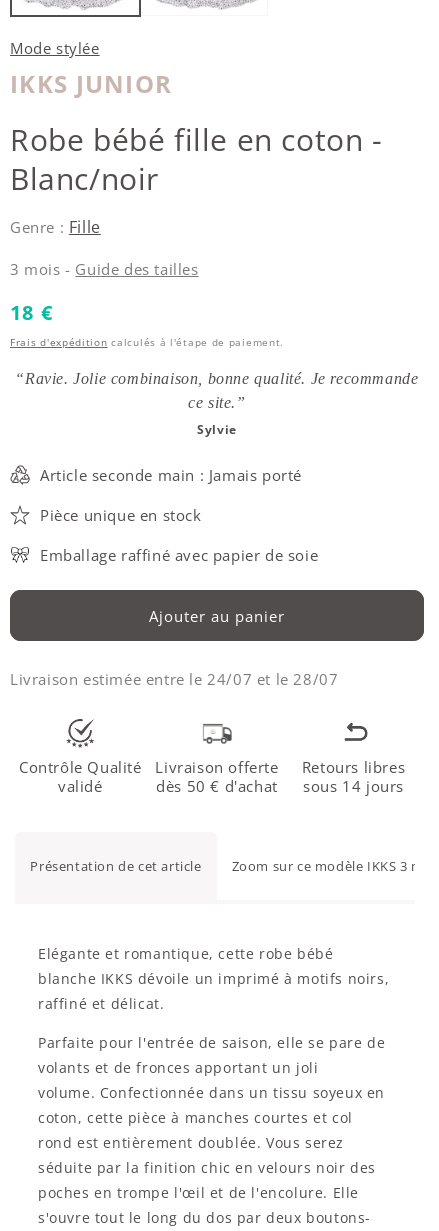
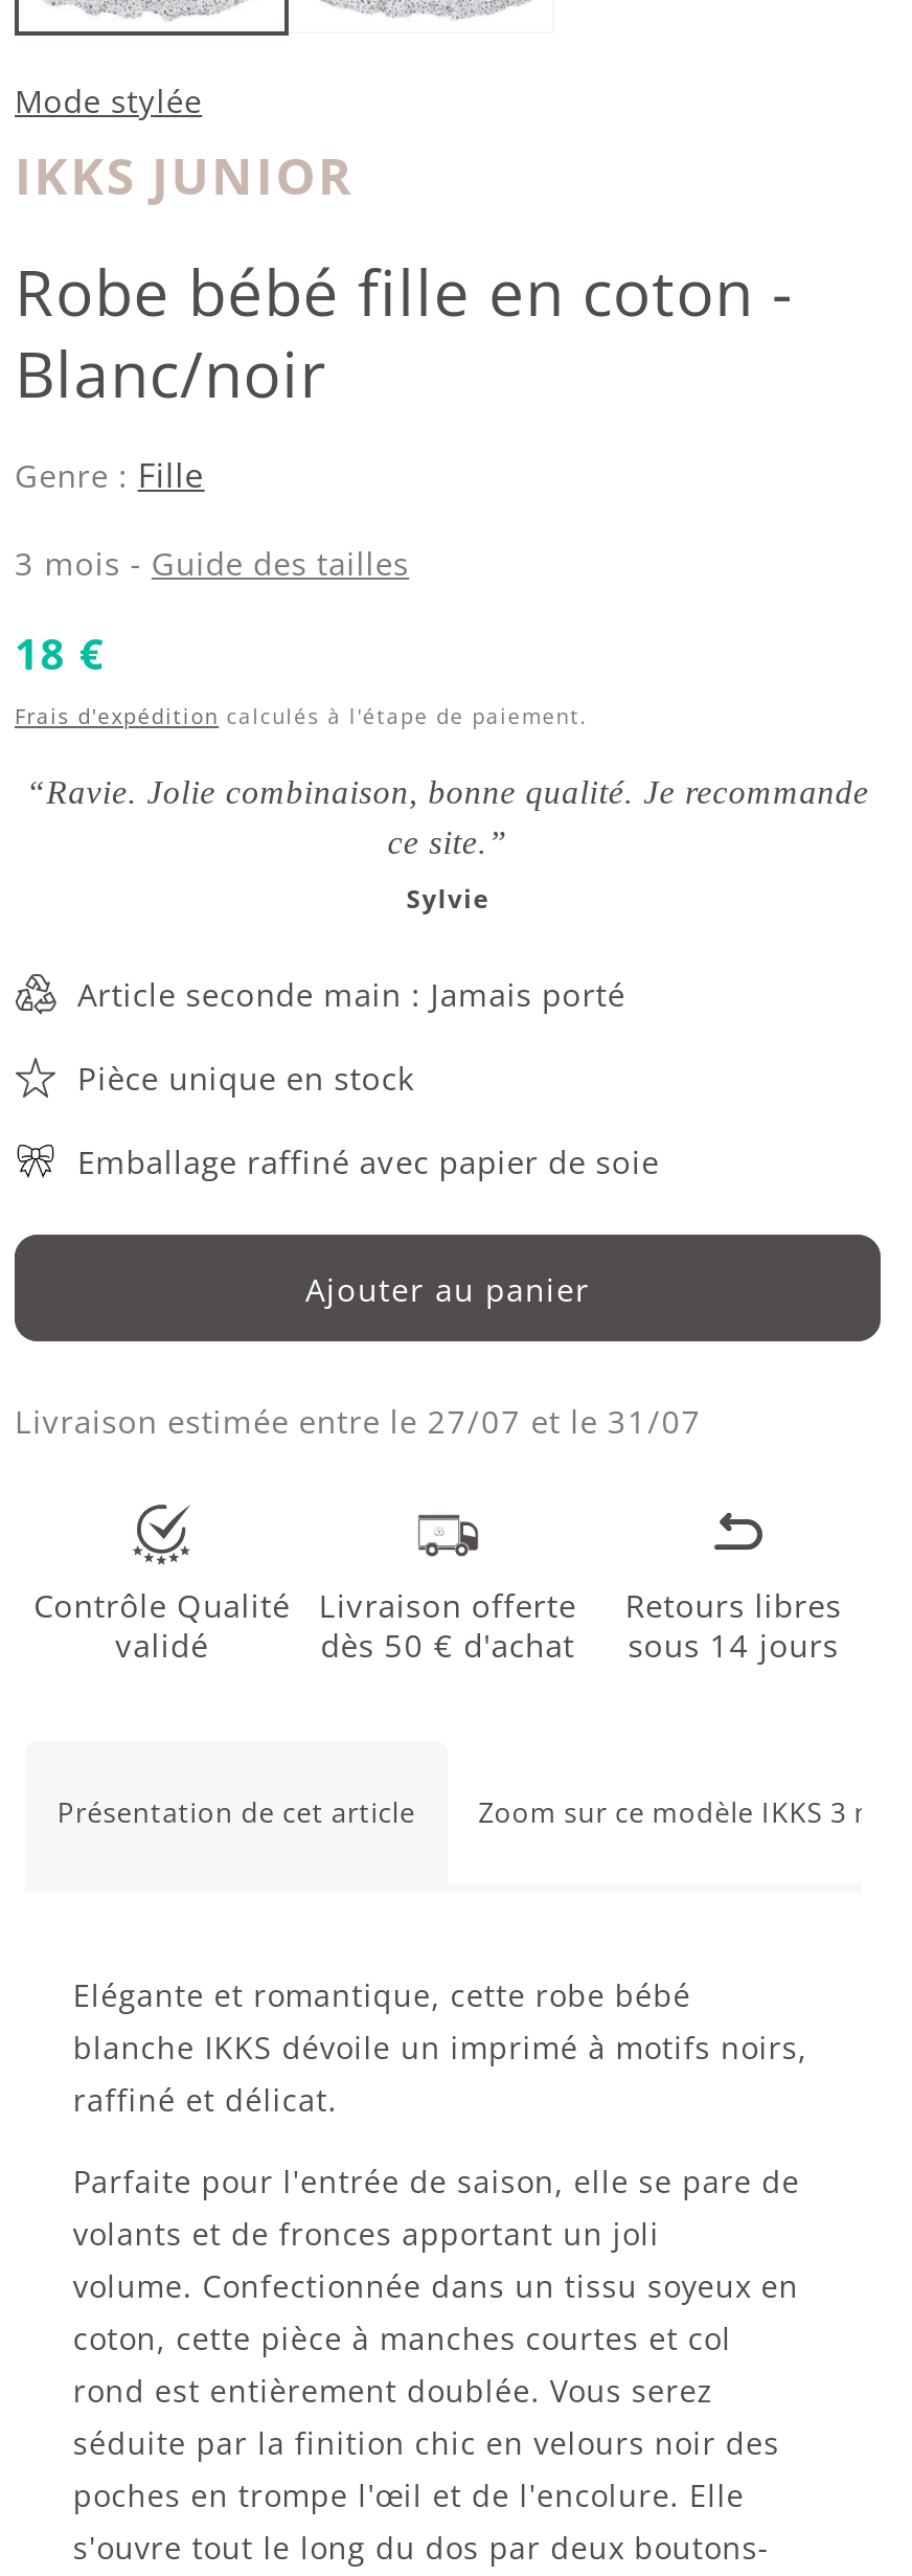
[10,669,338,689] Livraison estimée entre le 24/07 et le 28/07 -> [15,1401,702,1442] Livraison estimée entre le 27/07 et le 31/07

